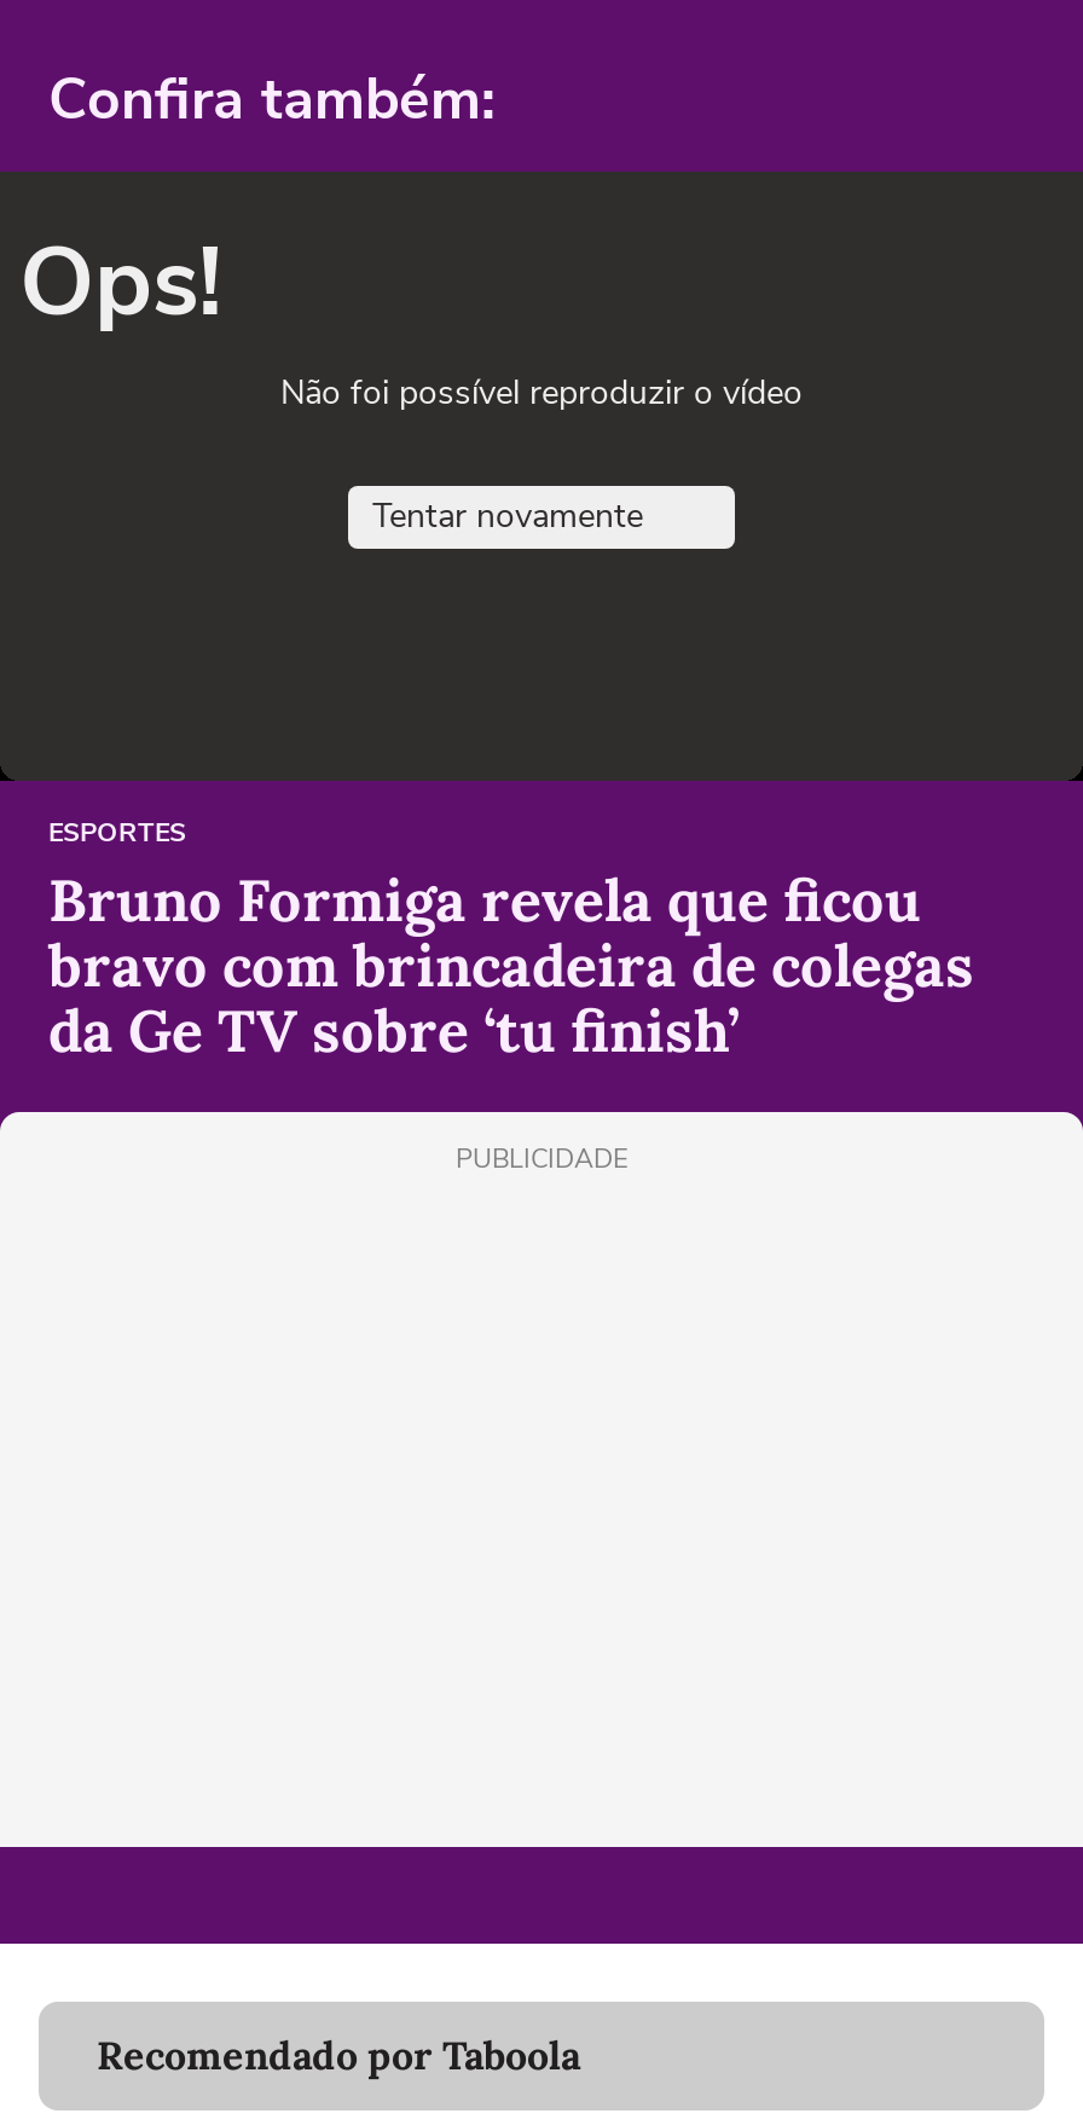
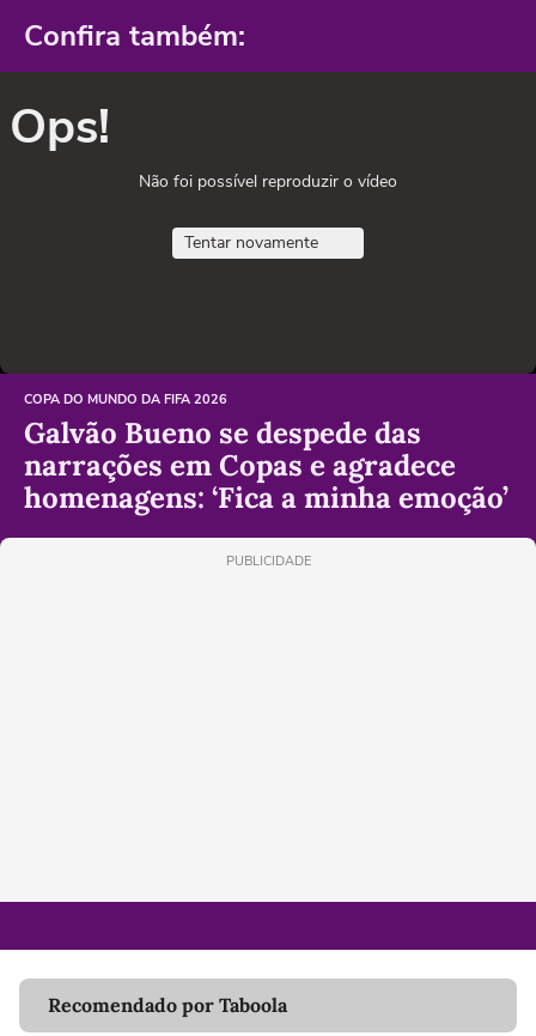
[48,814,974,1068] ESPORTES | Bruno Formiga revela que ficou | bravo com brincadeira de colegas | da Ge TV sobre ‘tu finish’ -> [24,390,508,516] COPA DO MUNDO DA FIFA 2026 | Galvão Bueno se despede das | narrações em Copas e agradece | homenagens: ‘Fica a minha emoção’

